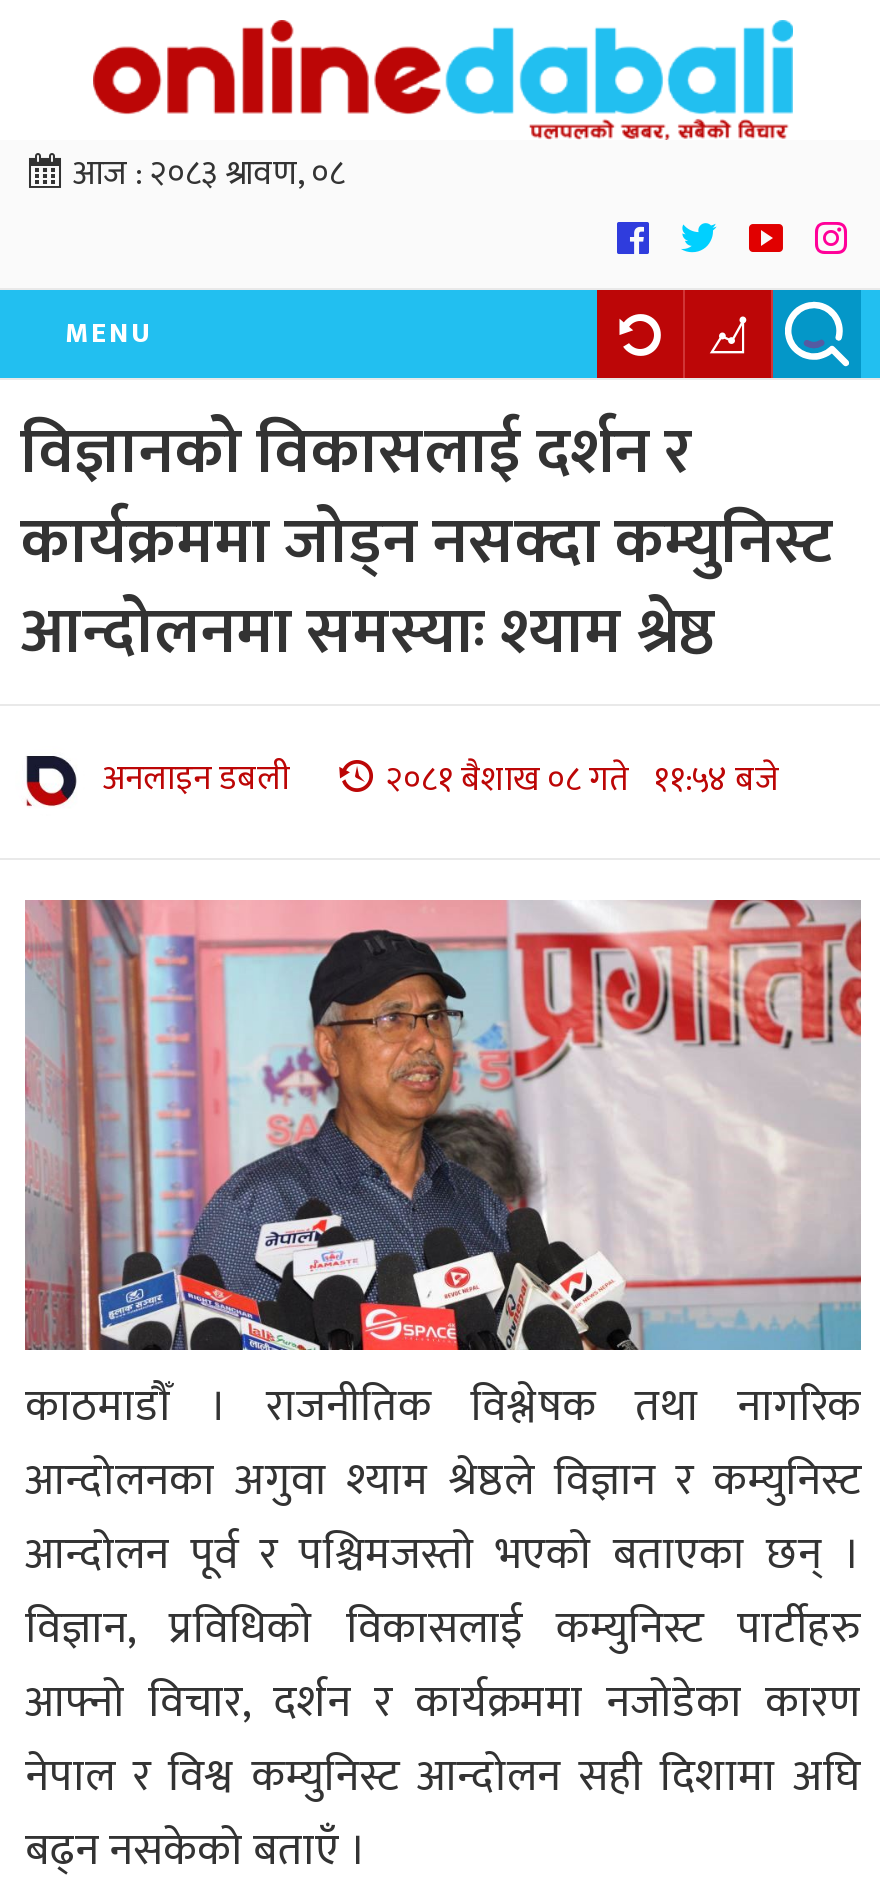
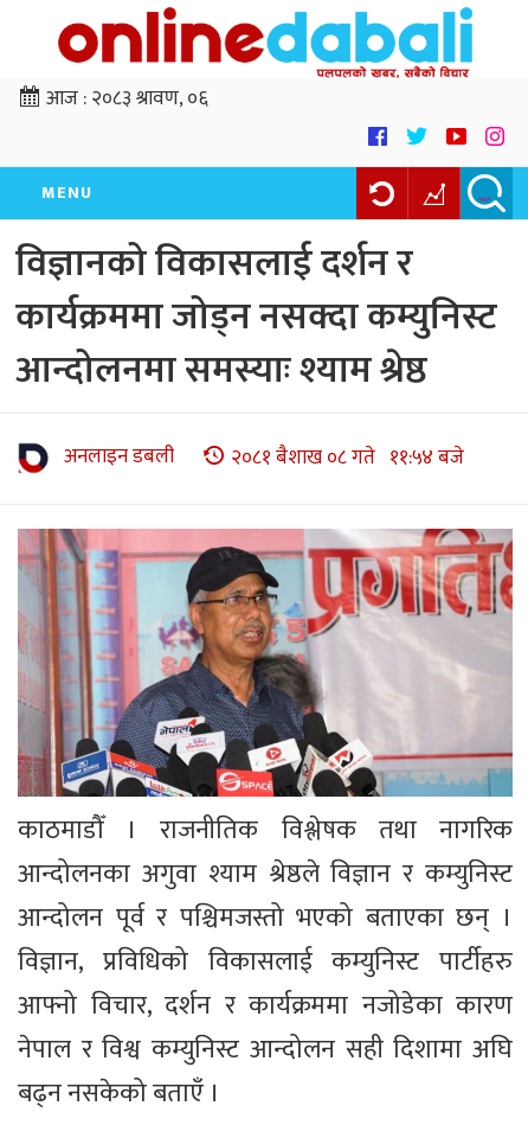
[65,146,345,202] आज : २०८३ श्रावण, ०८ -> [41,82,208,115] आज : २०८३ श्रावण, ०६

